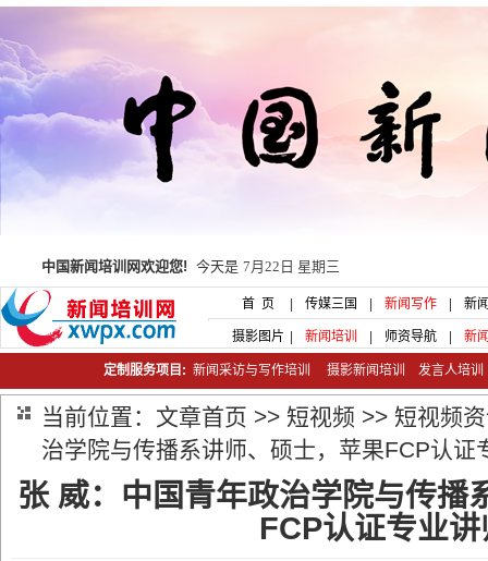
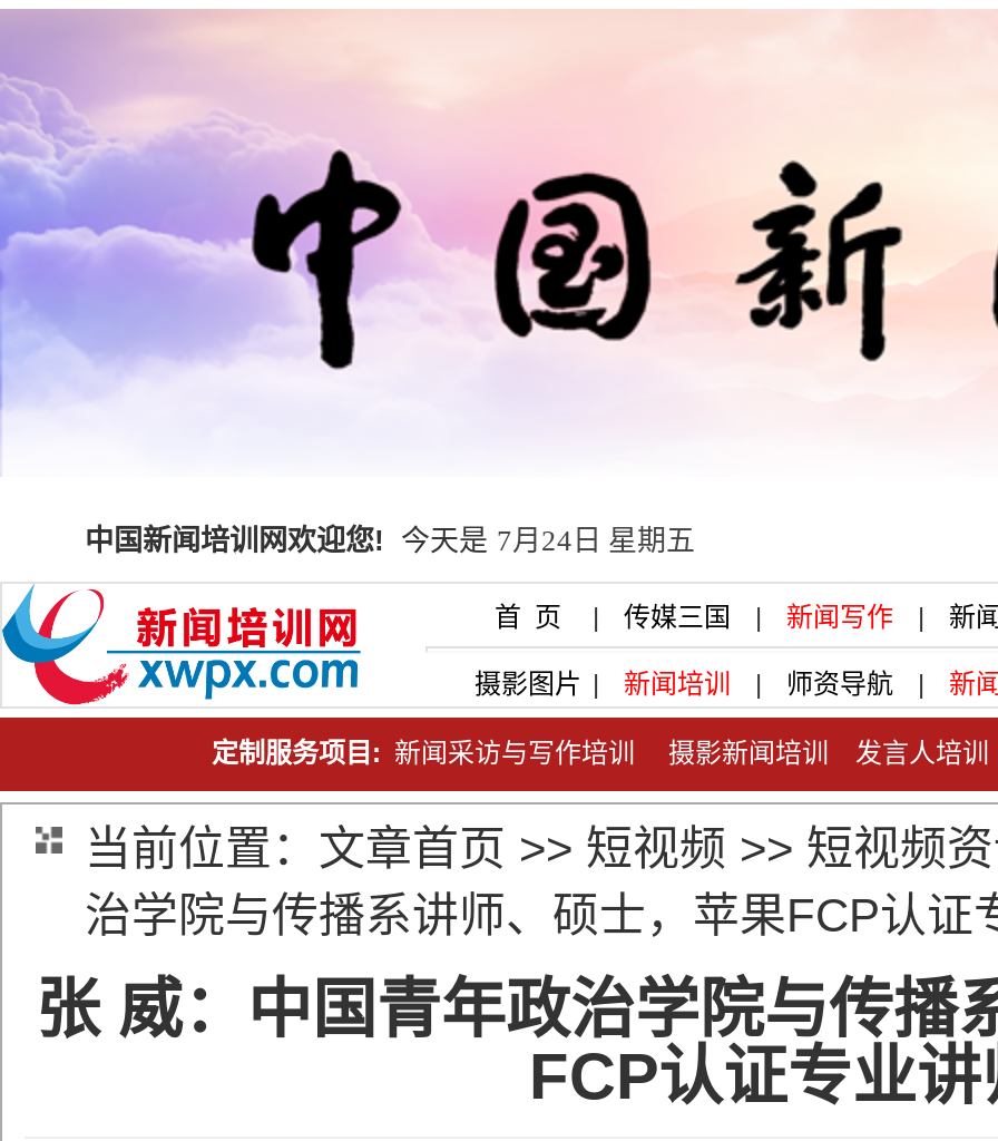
[41,258,340,275] 中国新闻培训网欢迎您!今天是7月22日 星期三 -> [85,524,695,557] 中国新闻培训网欢迎您!今天是7月24日 星期五

